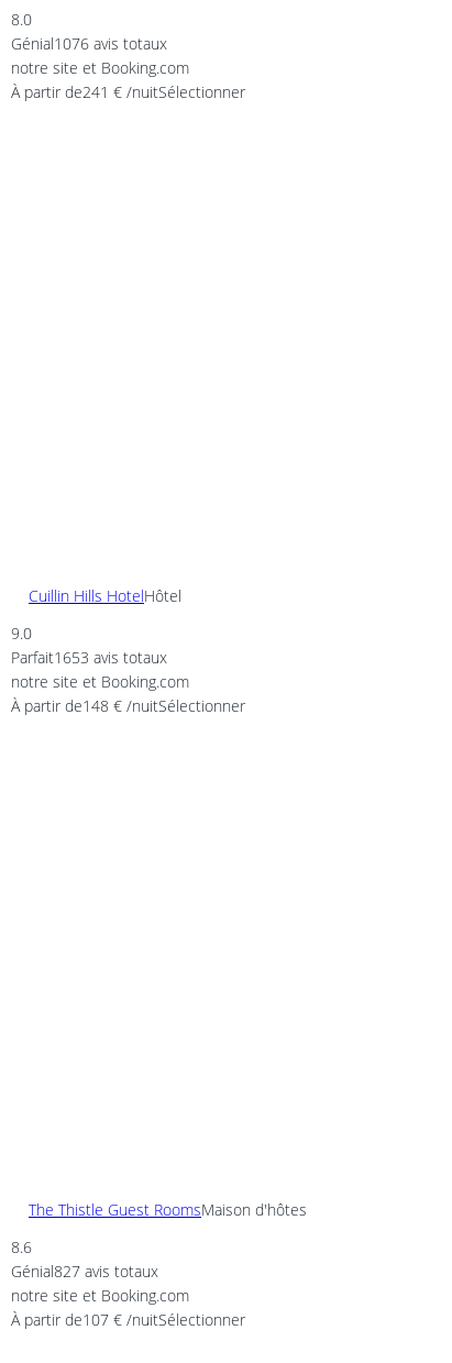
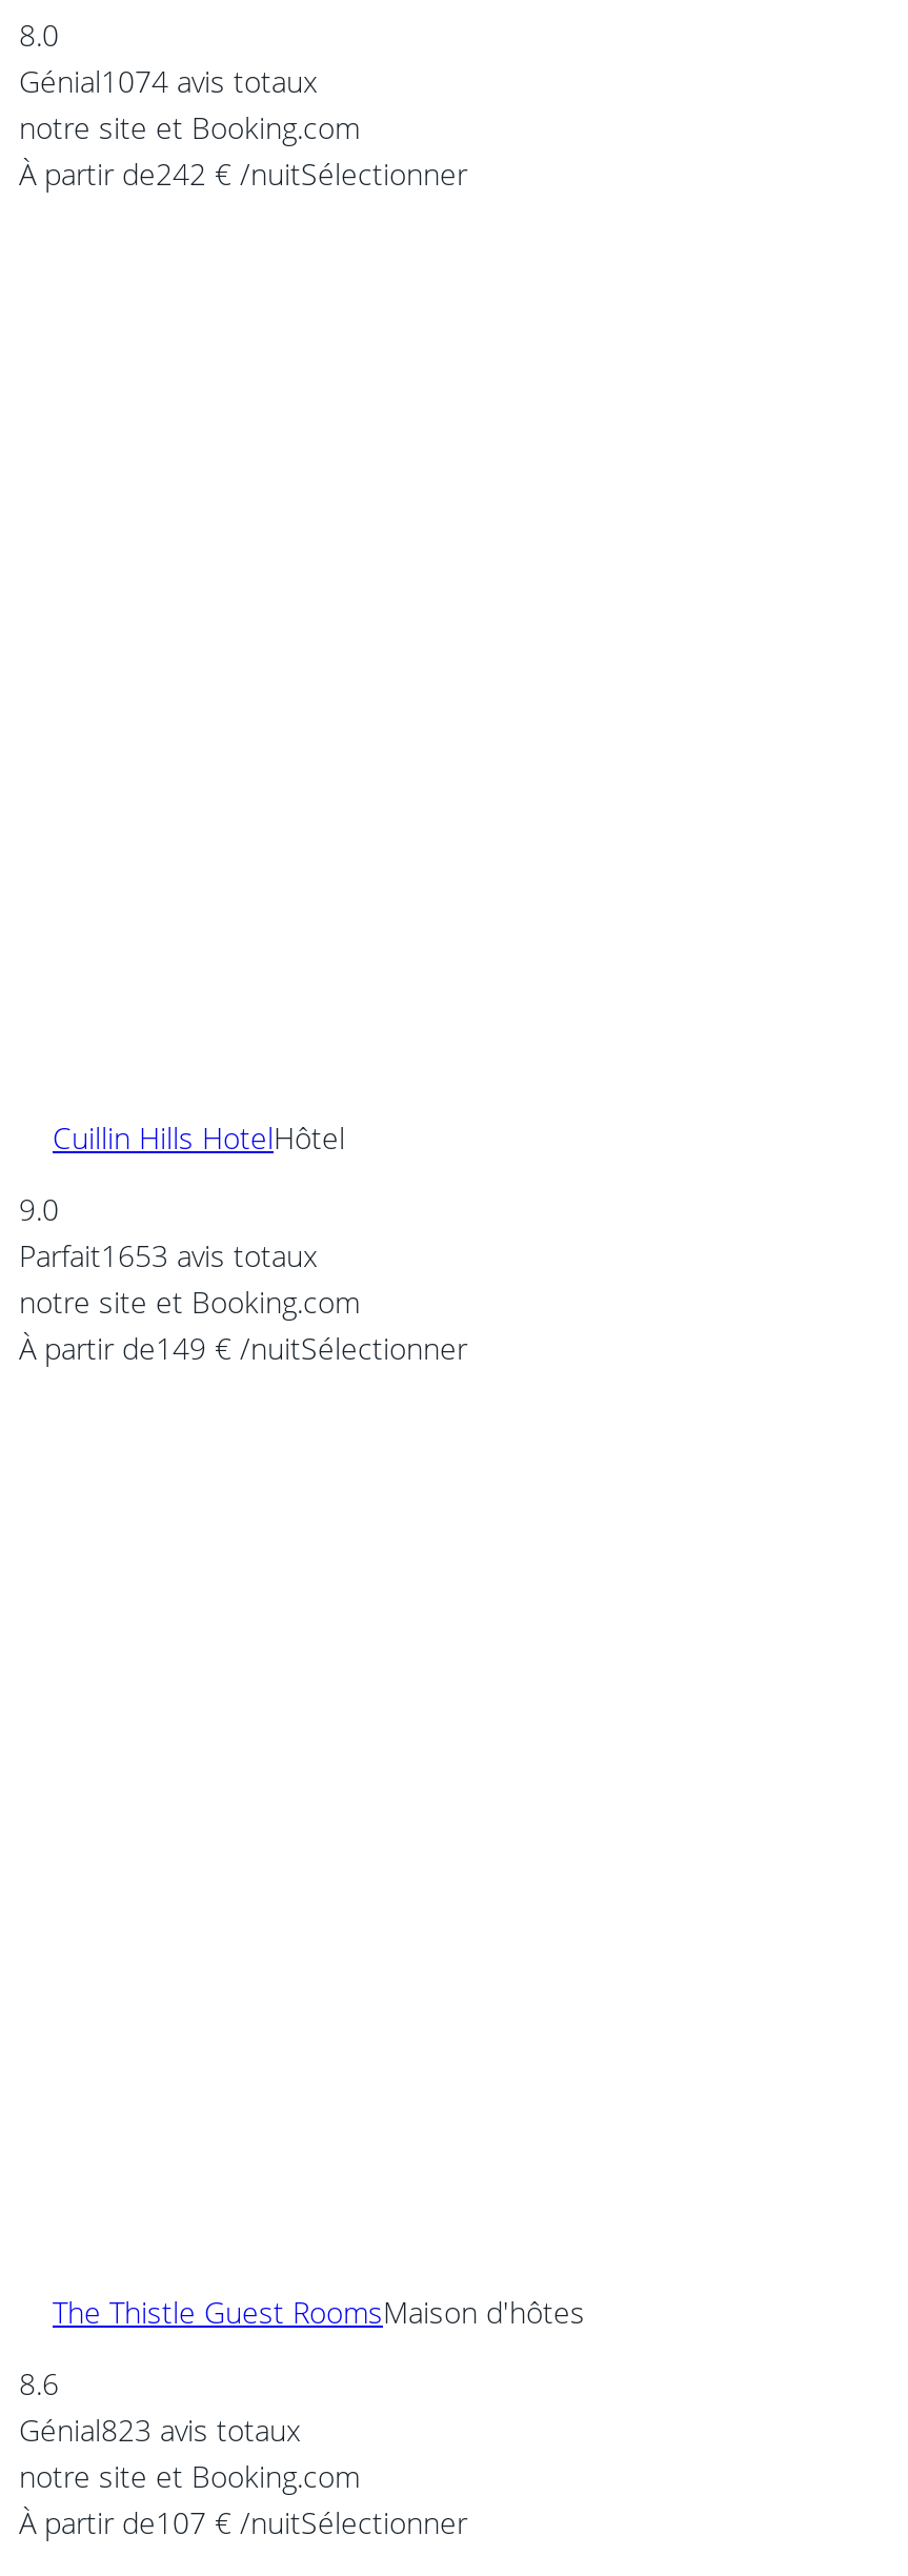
[11,33,167,54] Génial1076 avis totaux -> [19,62,318,102] Génial1074 avis totaux
[11,82,245,103] À partir de241 €/nuitSélectionner -> [19,154,467,194] À partir de242 €/nuitSélectionner
[11,696,245,716] À partir de148 €/nuitSélectionner -> [19,1329,467,1369] À partir de149 €/nuitSélectionner
[11,1261,158,1282] Génial827 avis totaux -> [19,2410,301,2450] Génial823 avis totaux

